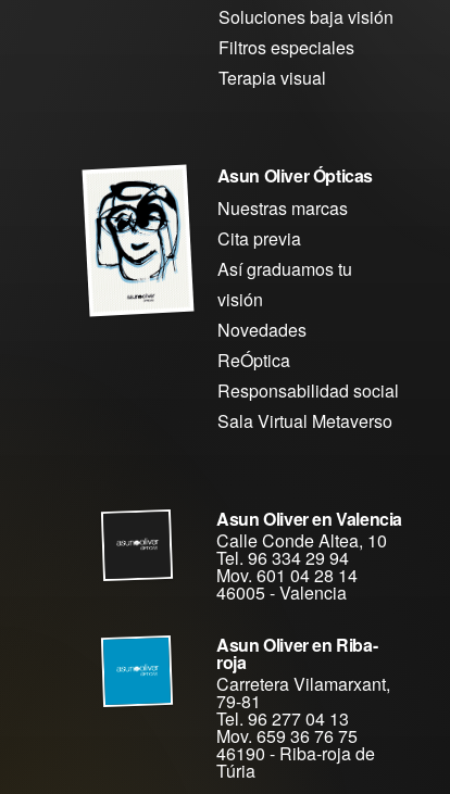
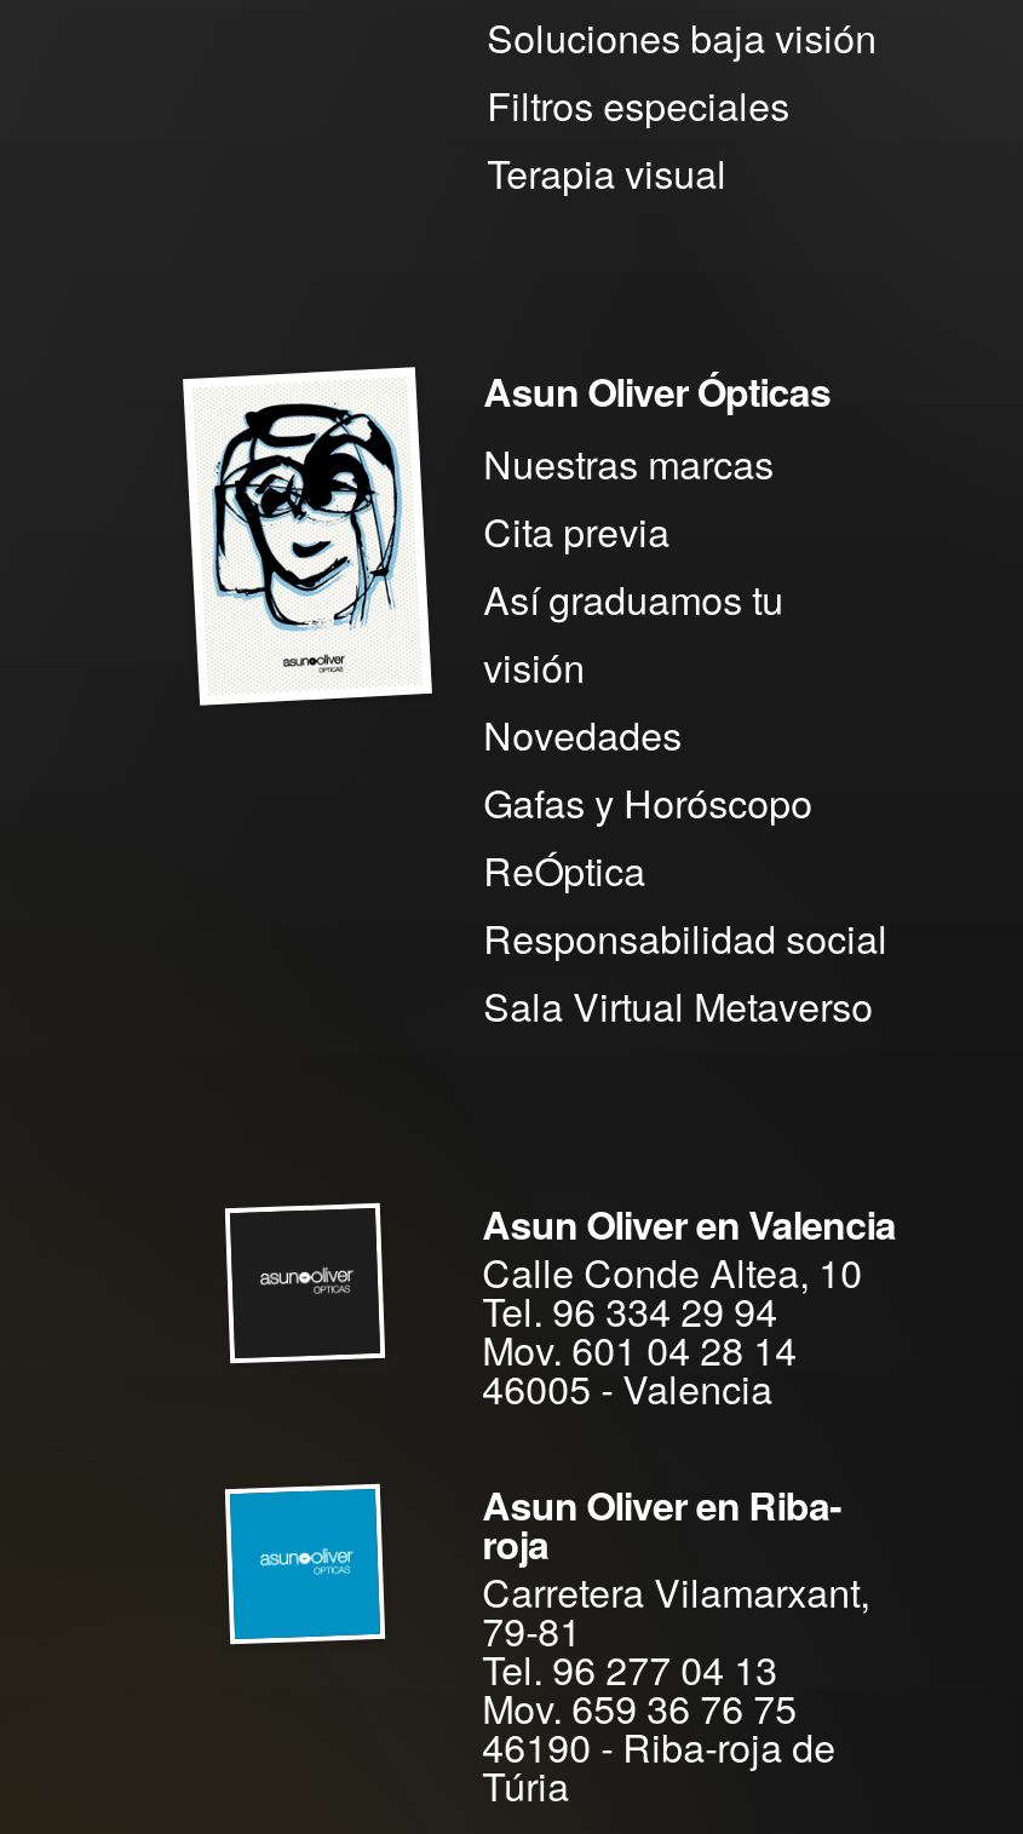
none -> [484,774,813,830] Gafas y Horóscopo

